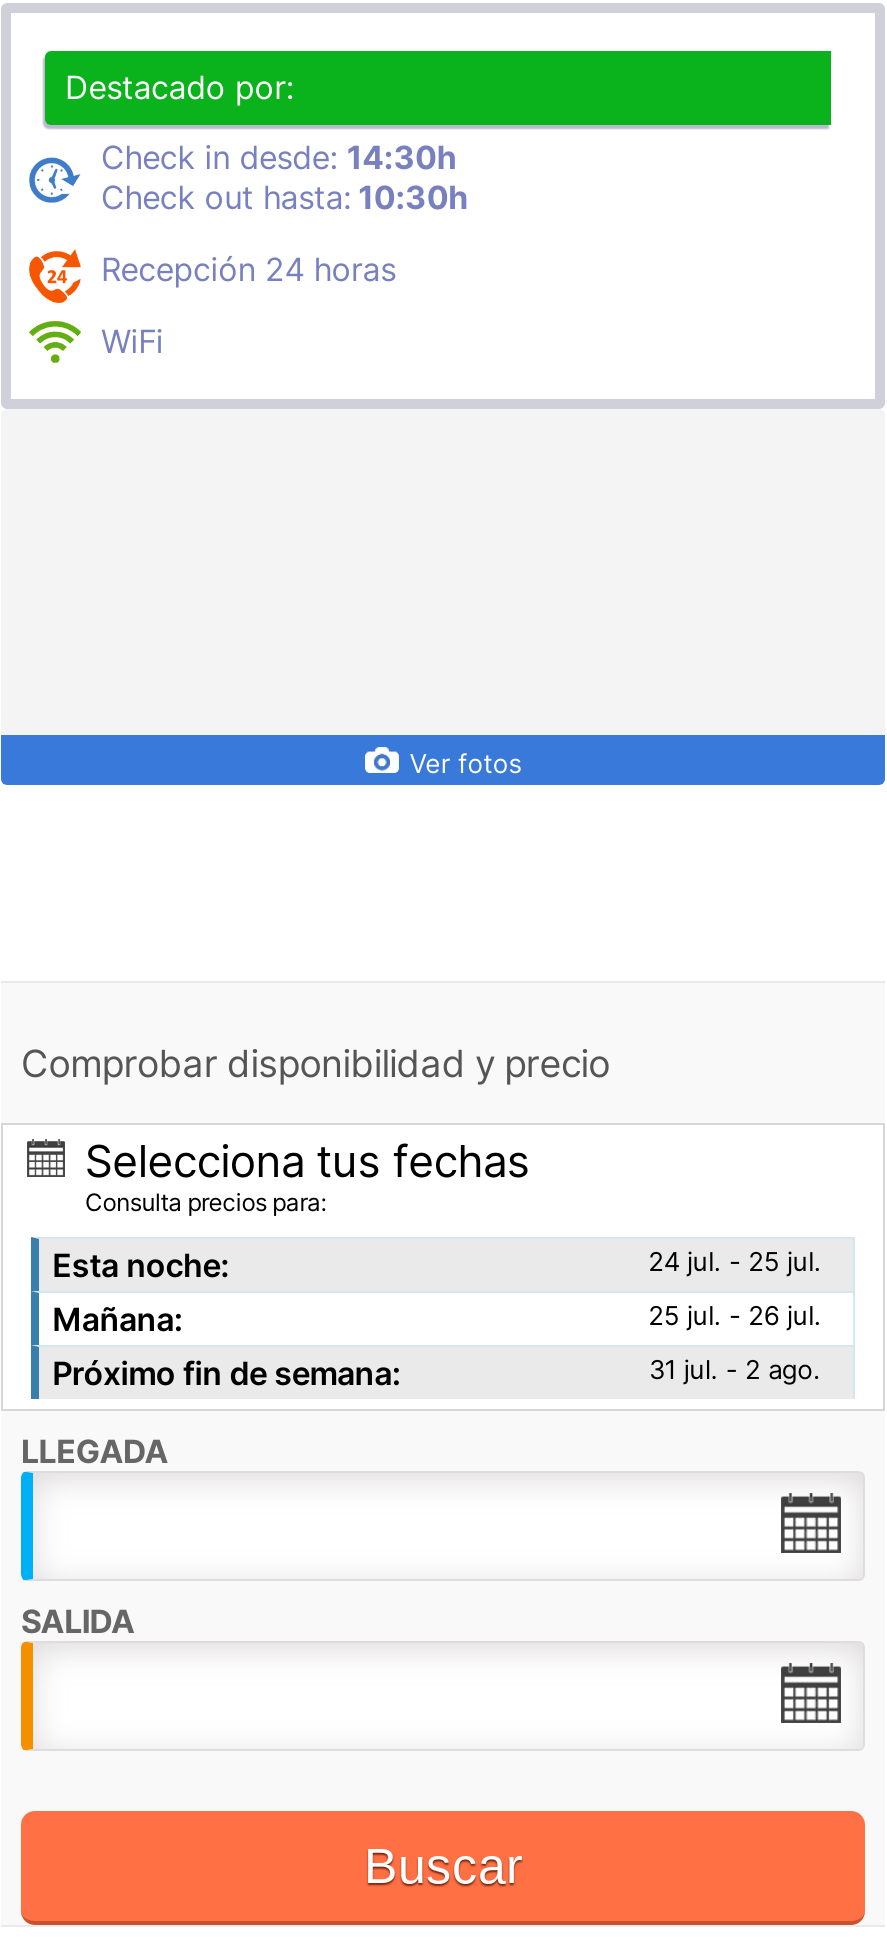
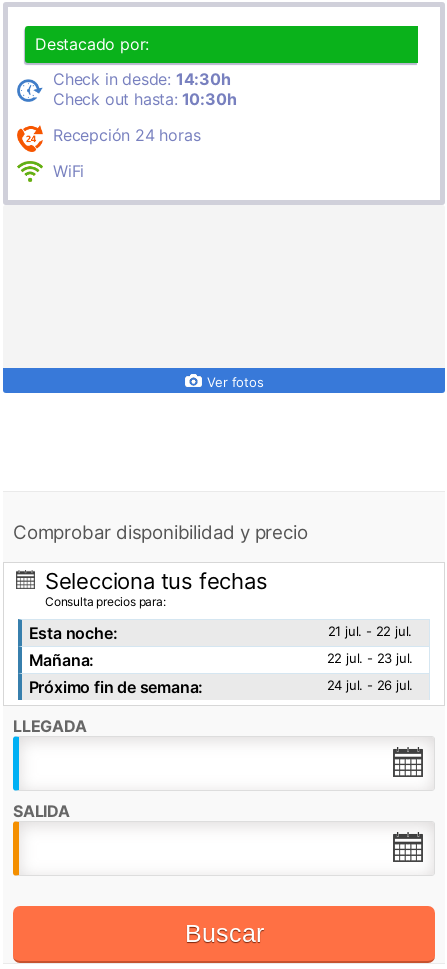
[648,1246,821,1278] 24 jul. - 25 jul. -> [328,623,412,639] 21 jul. - 22 jul.
[648,1300,821,1332] 25 jul. - 26 jul. -> [327,650,413,666] 22 jul. - 23 jul.
[649,1354,821,1386] 31 jul. - 2 ago. -> [327,677,413,693] 24 jul. - 26 jul.

